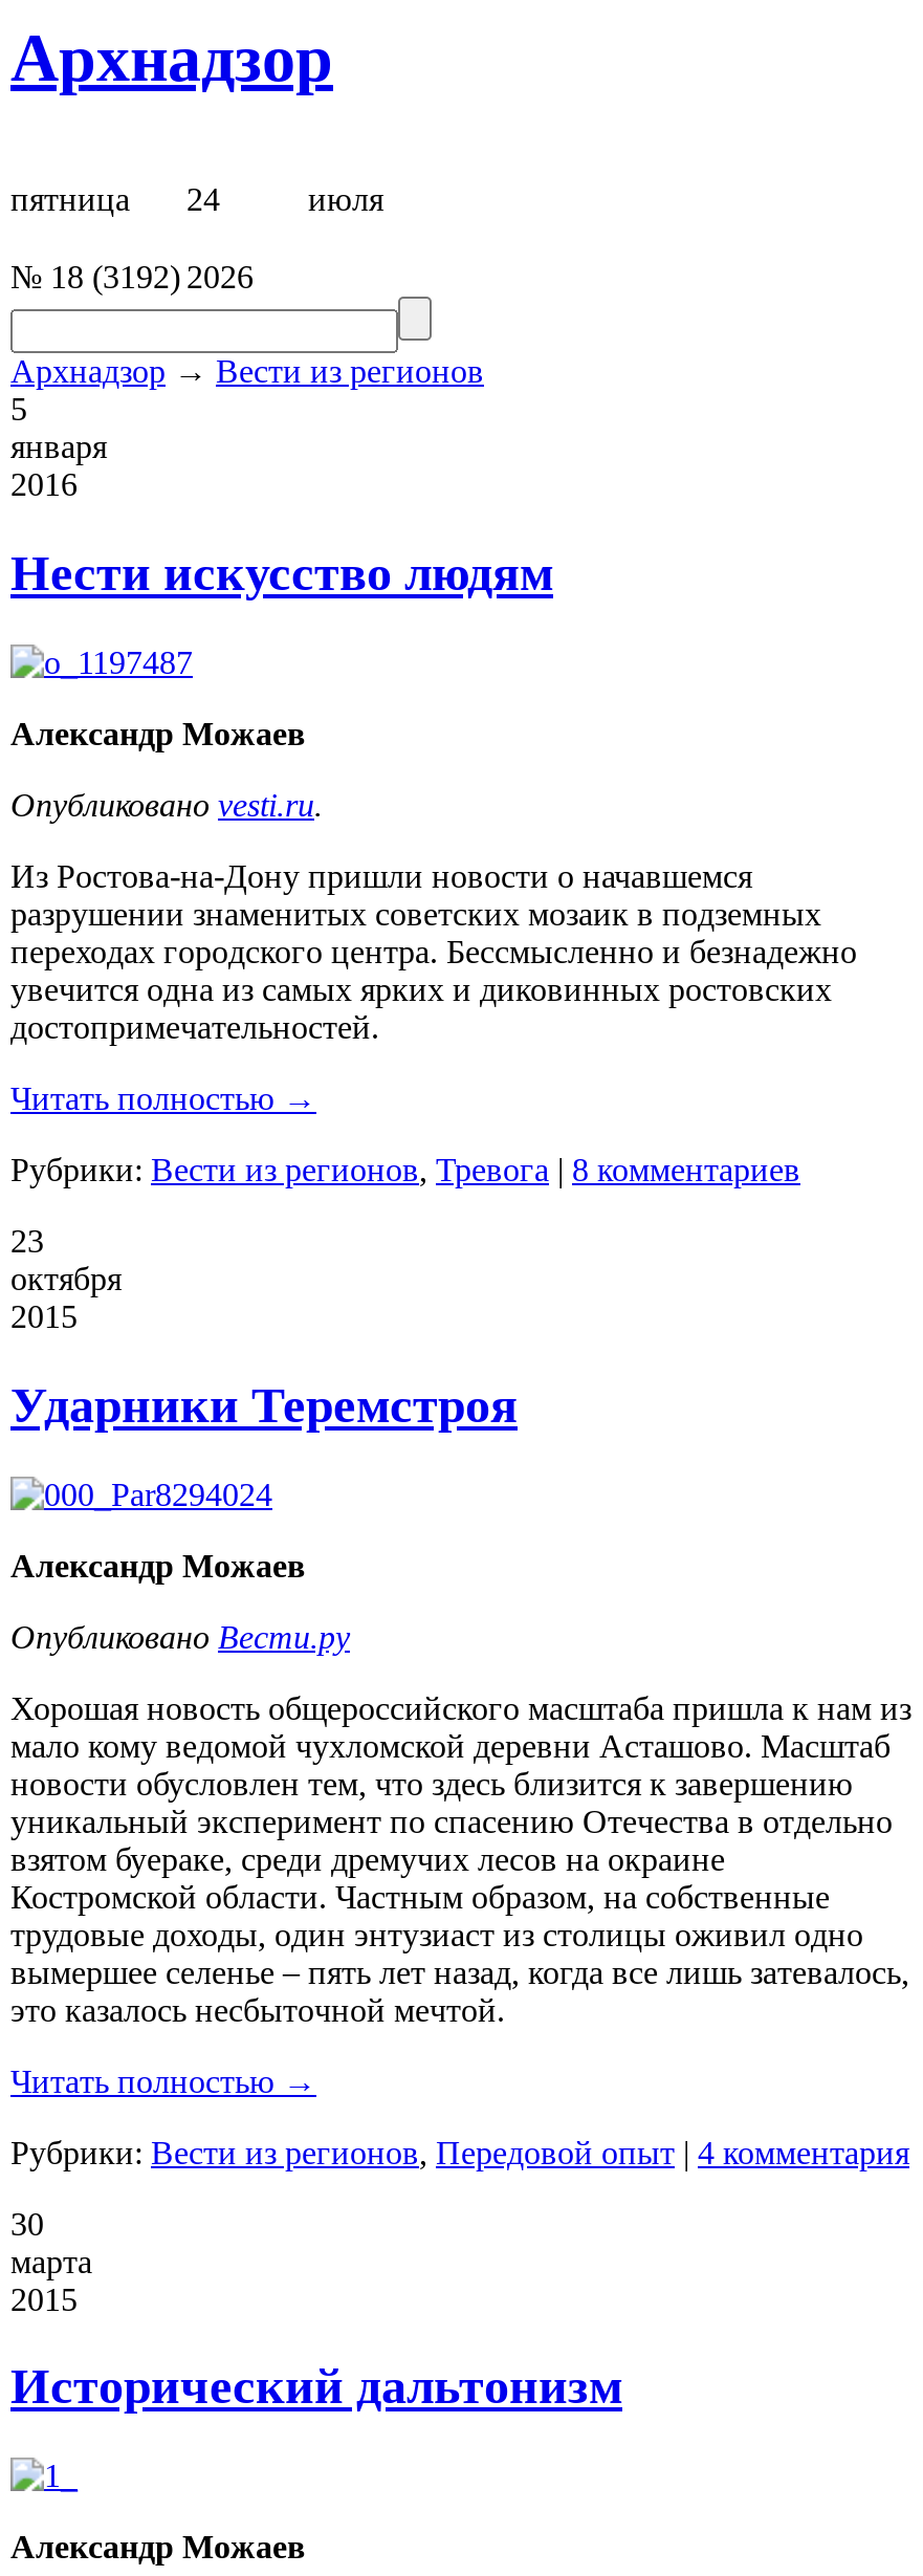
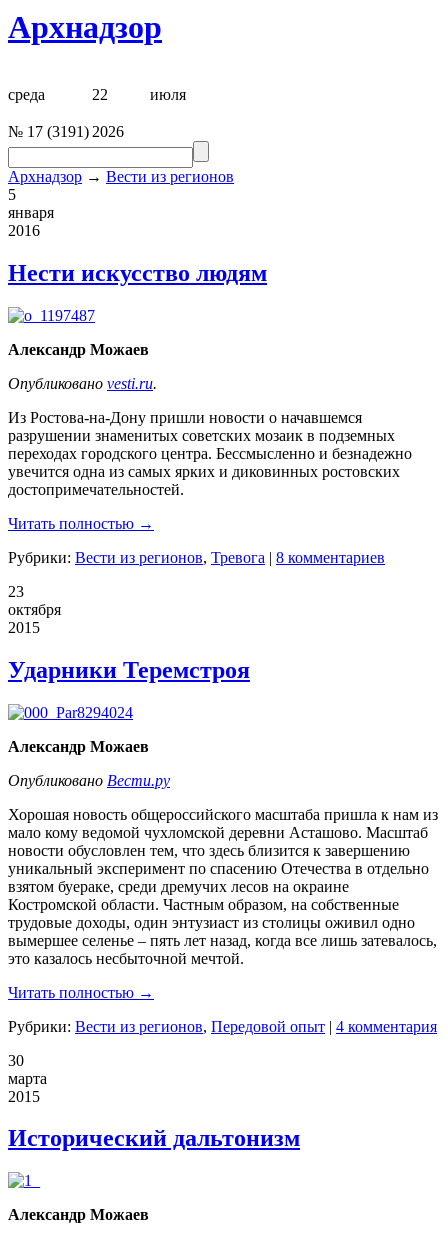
[10,181,220,217] пятница | 24 -> [8,86,108,103] среда | 22
[10,259,254,294] № 18 (3192) 2026 -> [8,123,124,140] № 17 (3191) 2026

